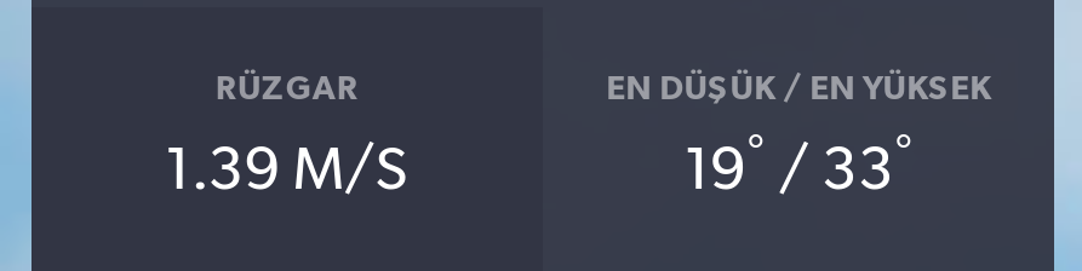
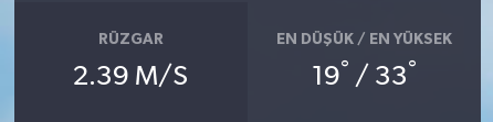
[165,143,409,201] 1.39 M/S -> [73,64,188,90] 2.39 M/S

